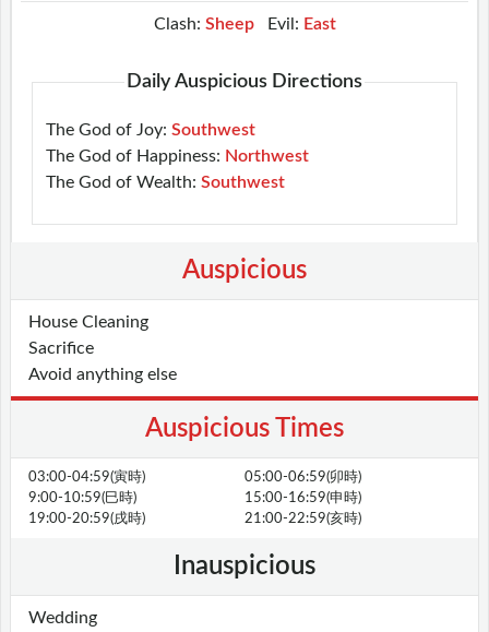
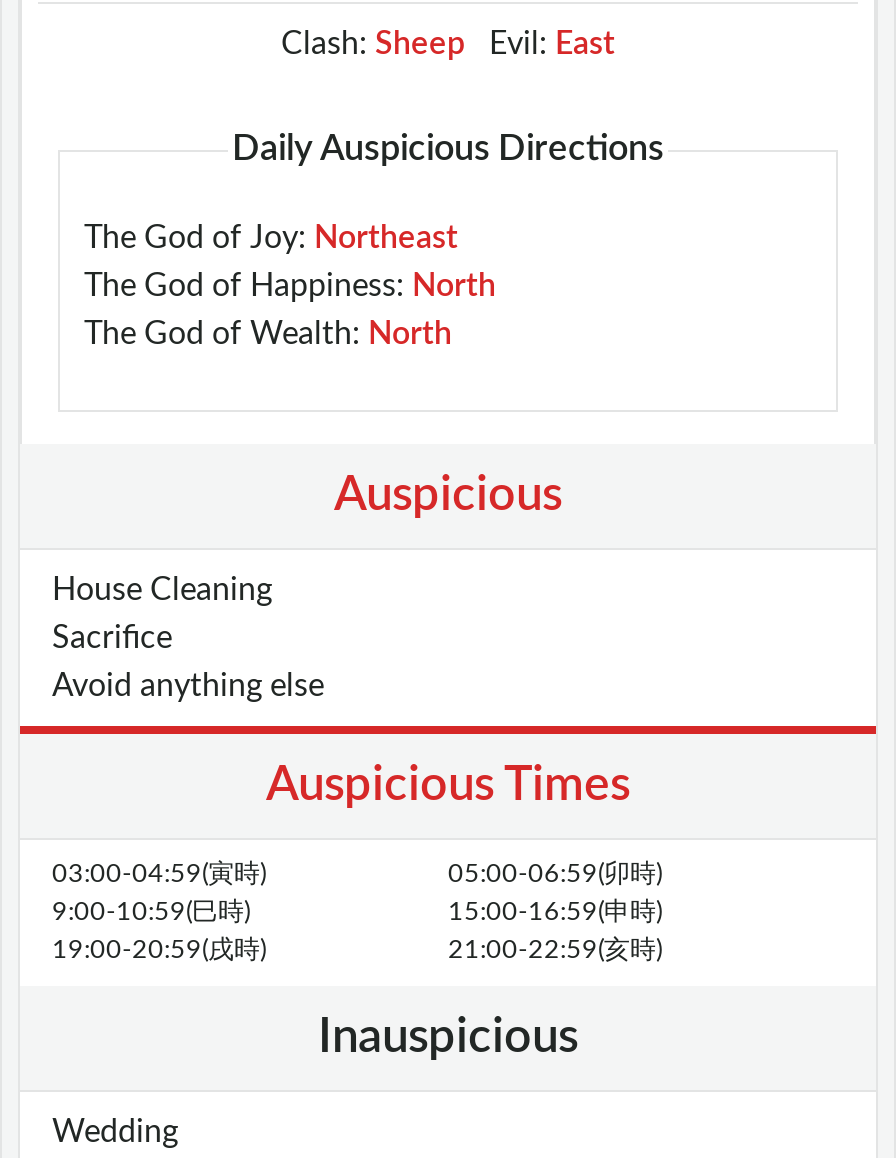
[46,121,255,138] The God of Joy: Southwest -> [84,221,458,253] The God of Joy: Northeast
[46,147,309,164] The God of Happiness: Northwest -> [84,269,496,301] The God of Happiness: North
[46,173,285,191] The God of Wealth: Southwest -> [84,317,452,349] The God of Wealth: North

